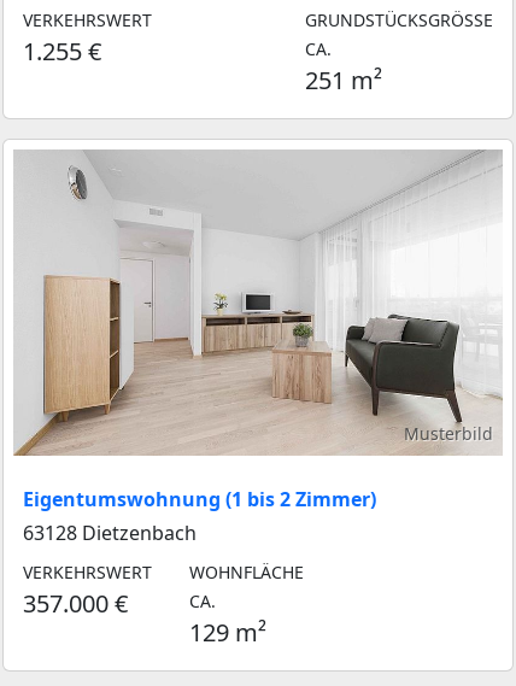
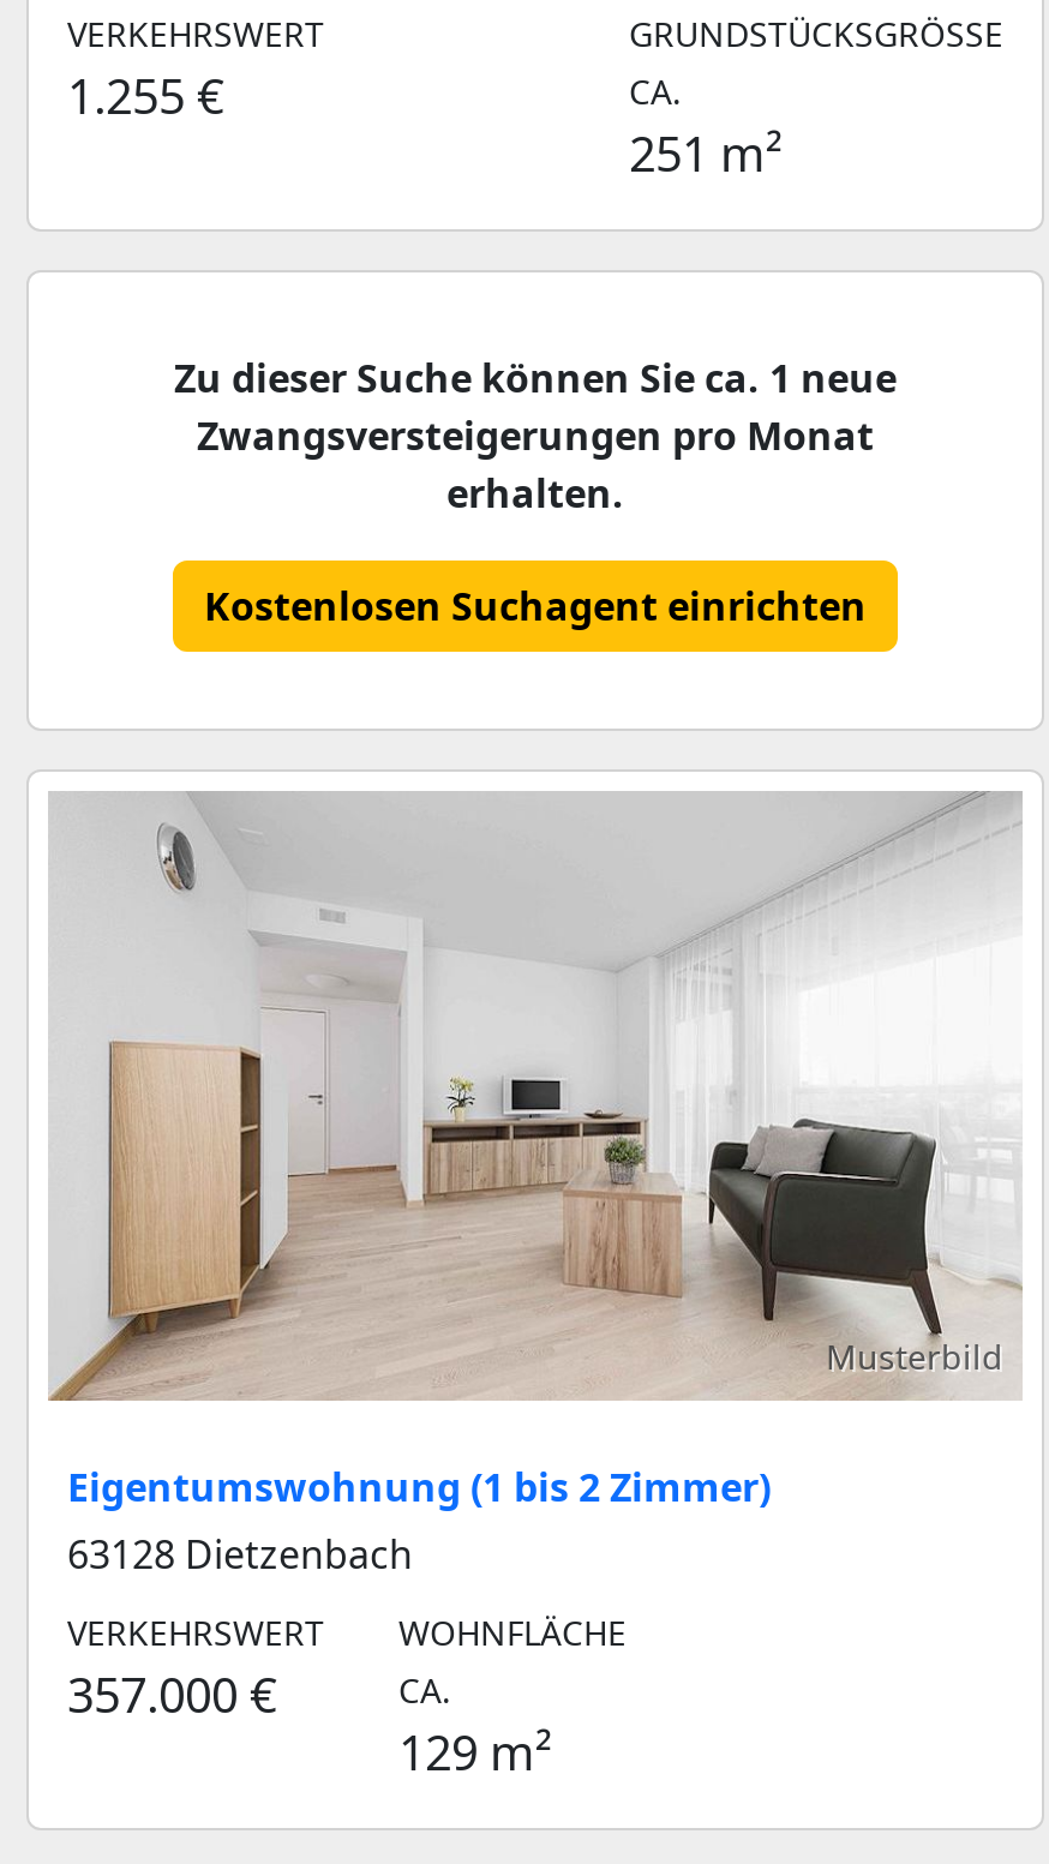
none -> [174,352,897,633] Zu dieser Suche können Sie ca. 1 neue | Zwangsversteigerungen pro Monat | erhalten. | Kostenlosen Suchagent einrichten

